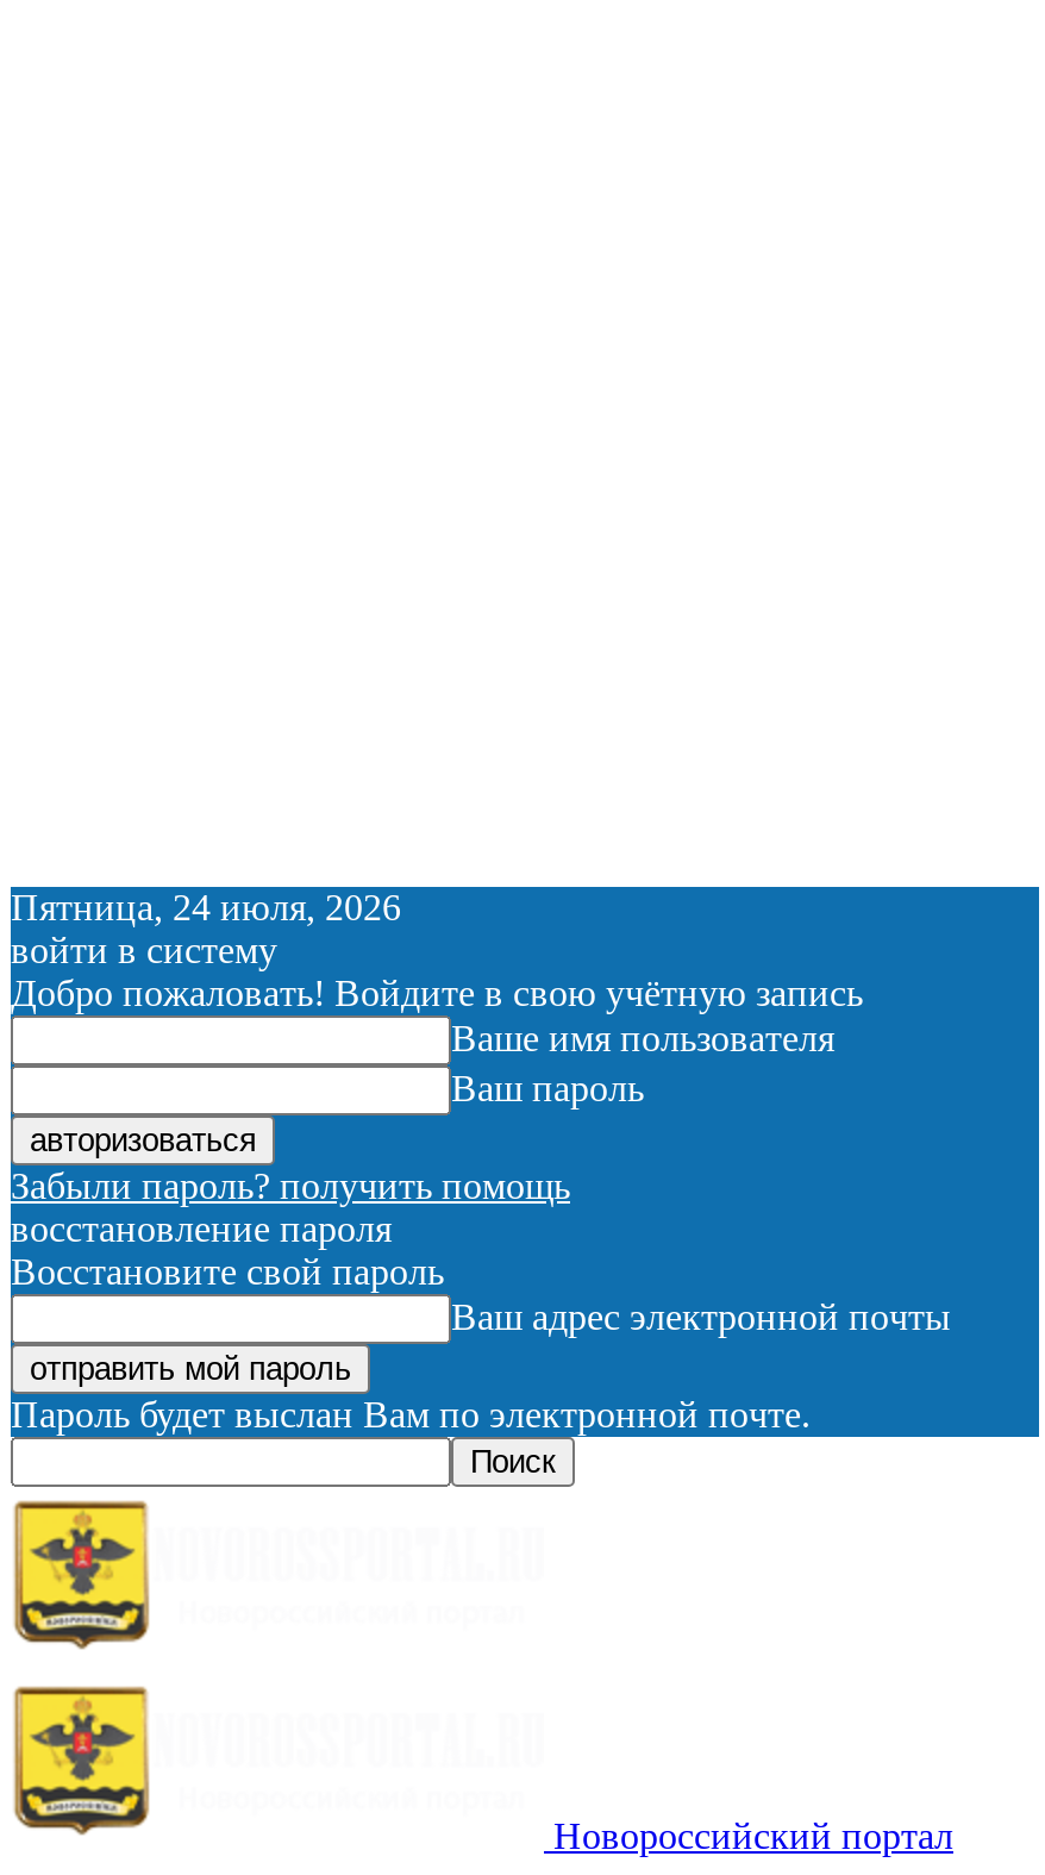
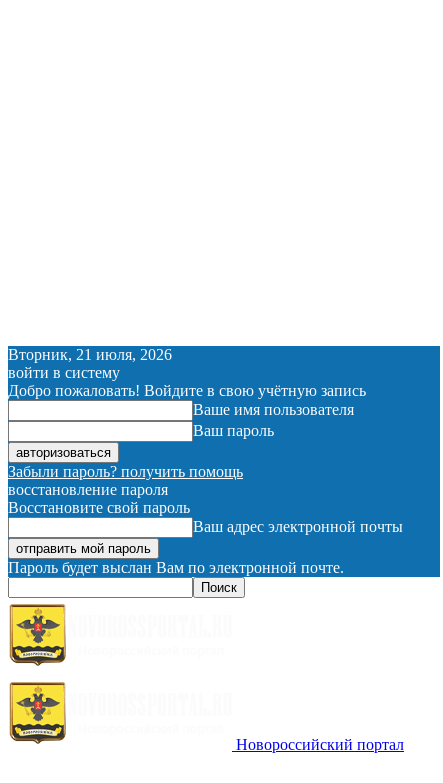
[11,887,401,927] Пятница, 24 июля, 2026 -> [8,346,172,363] Вторник, 21 июля, 2026

